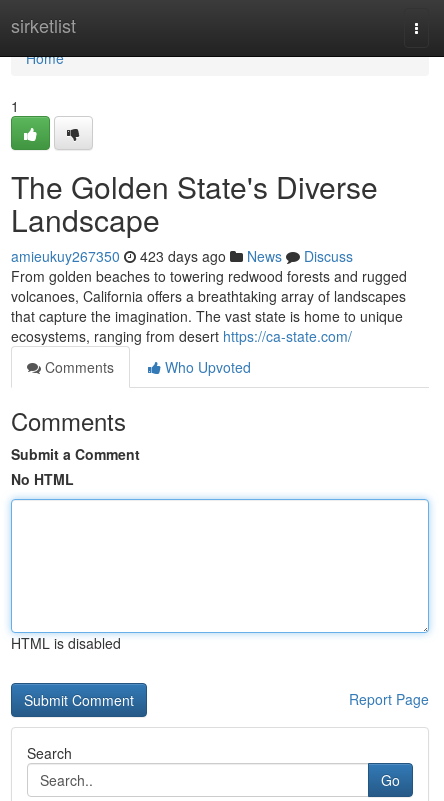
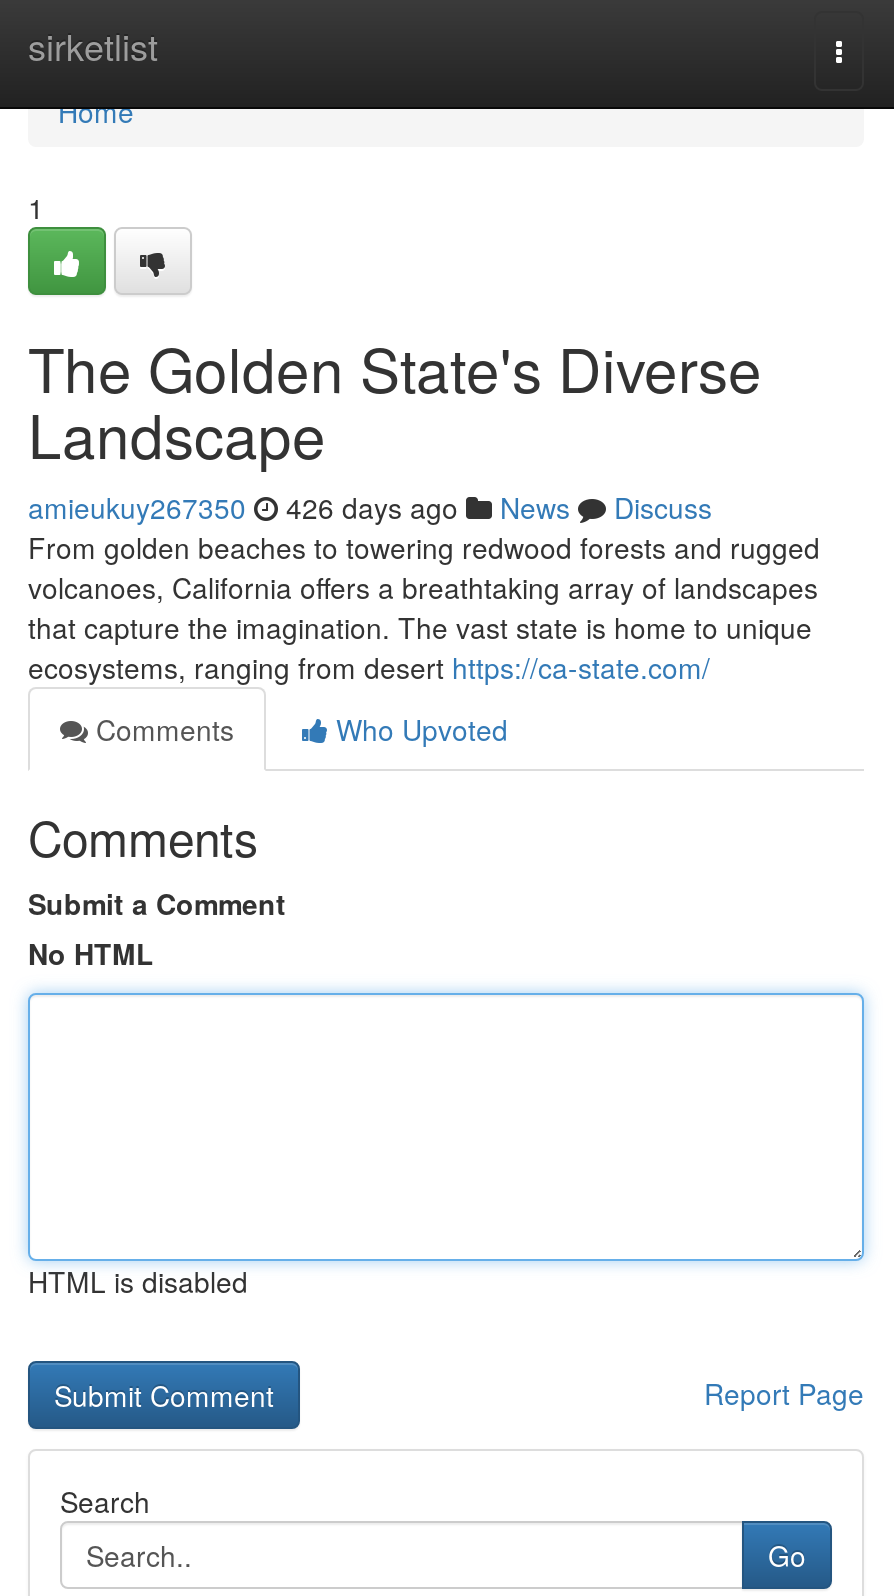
[11,246,353,266] amieukuy267350 423 days ago News Discuss -> [28,487,712,527] amieukuy267350 426 days ago News Discuss

